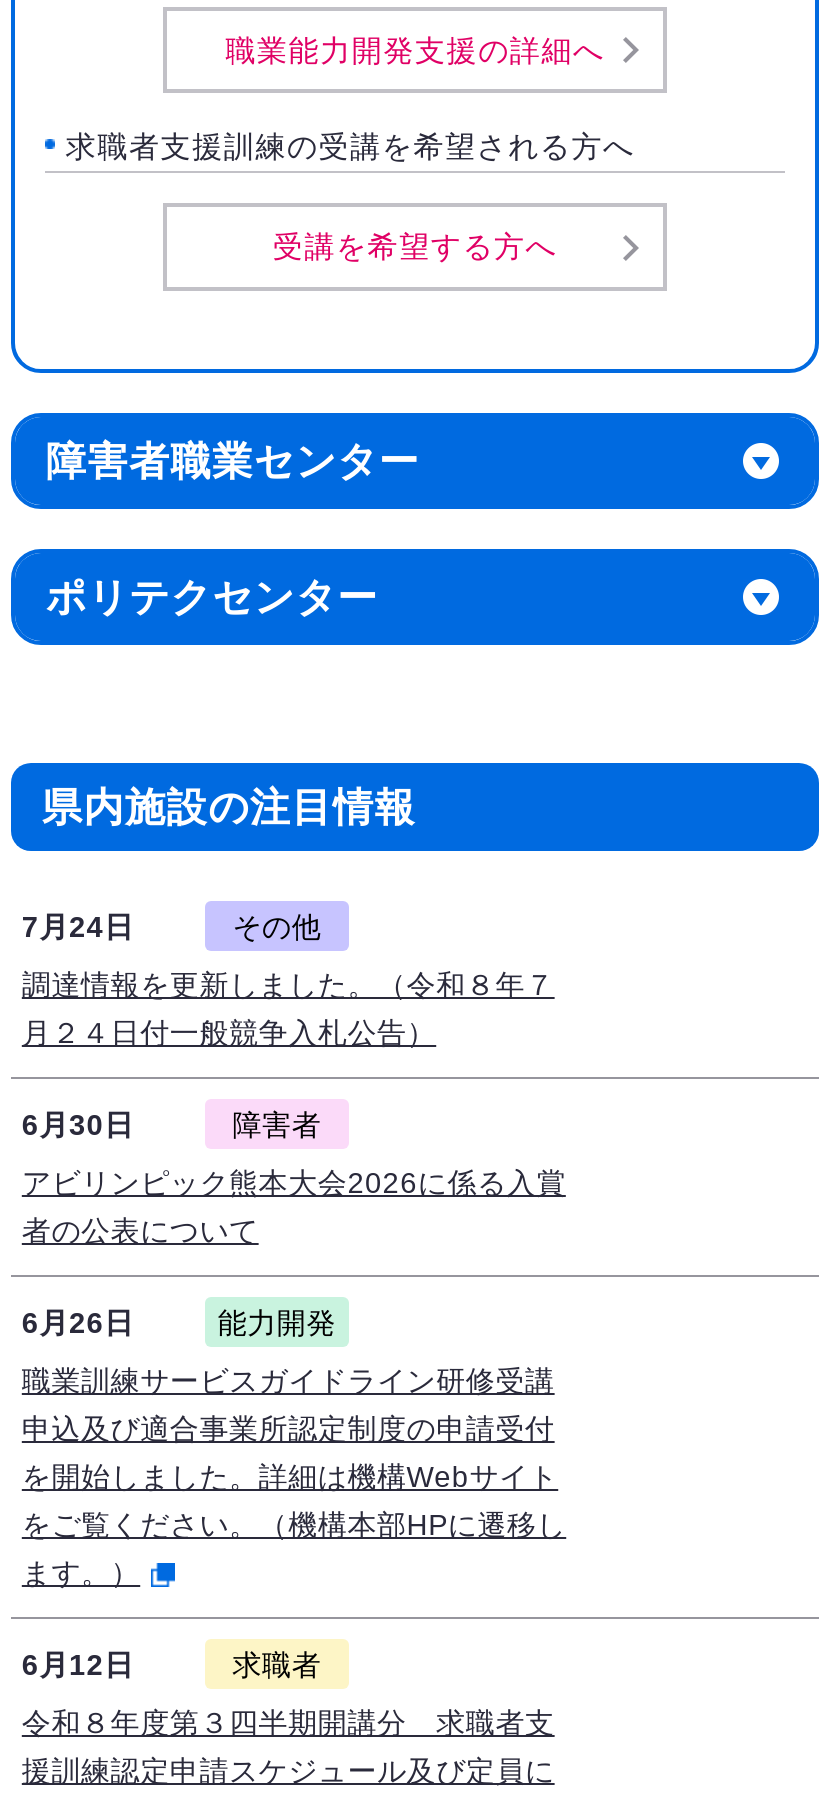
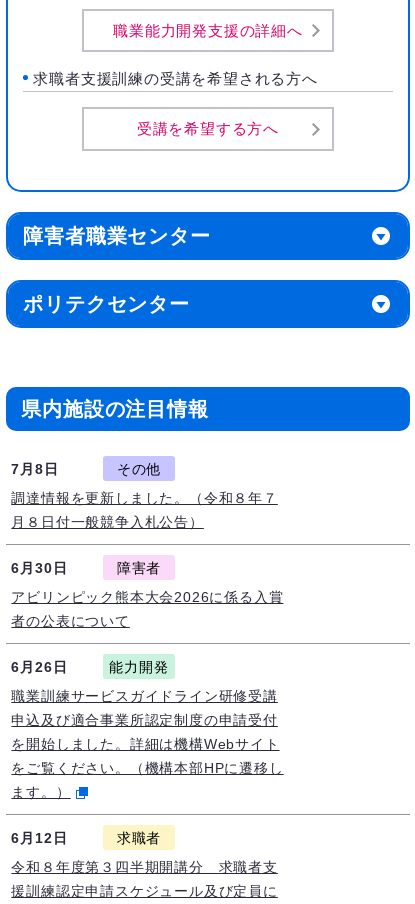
[22,911,134,943] 7月24日 -> [11,461,59,477] 7月8日
[22,1017,436,1049] 月２４日付一般競争入札公告） -> [11,514,204,530] 月８日付一般競争入札公告）

